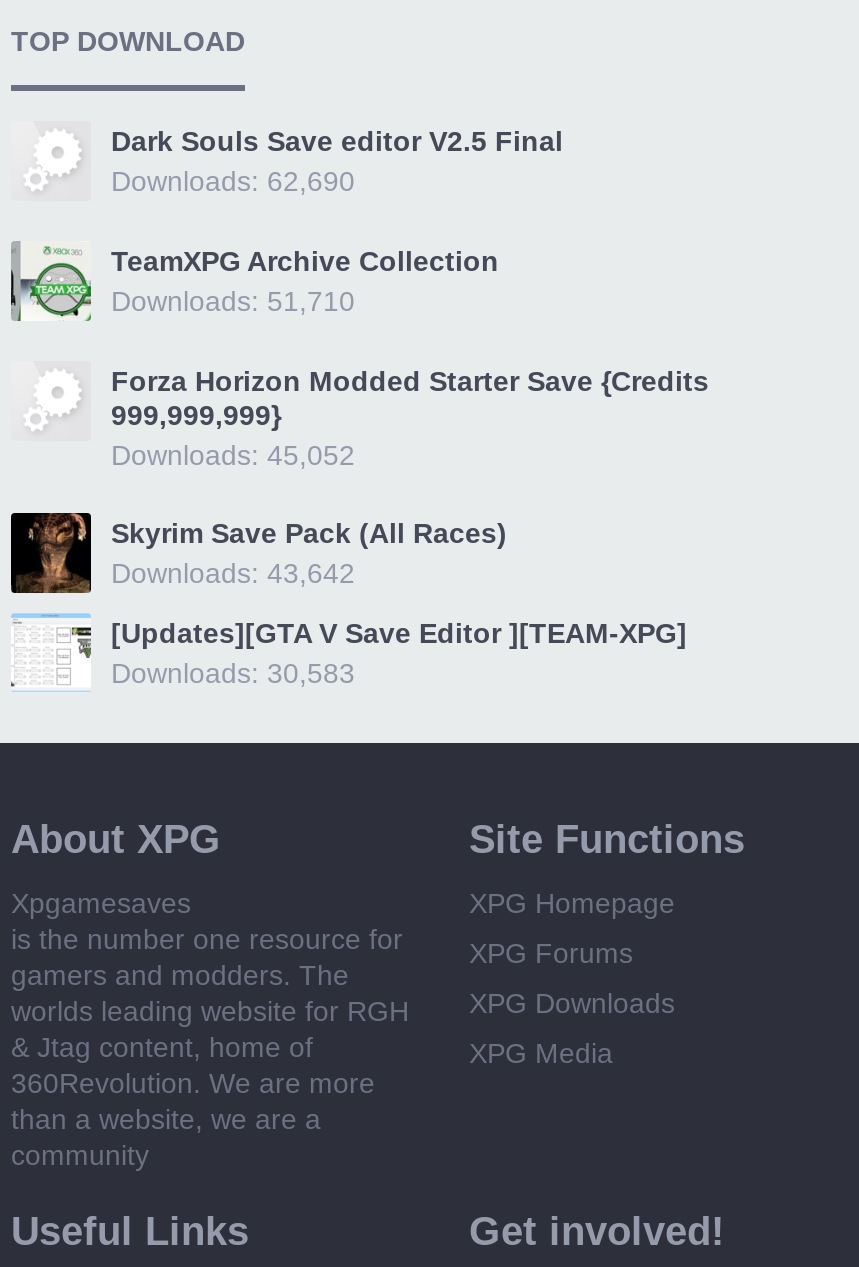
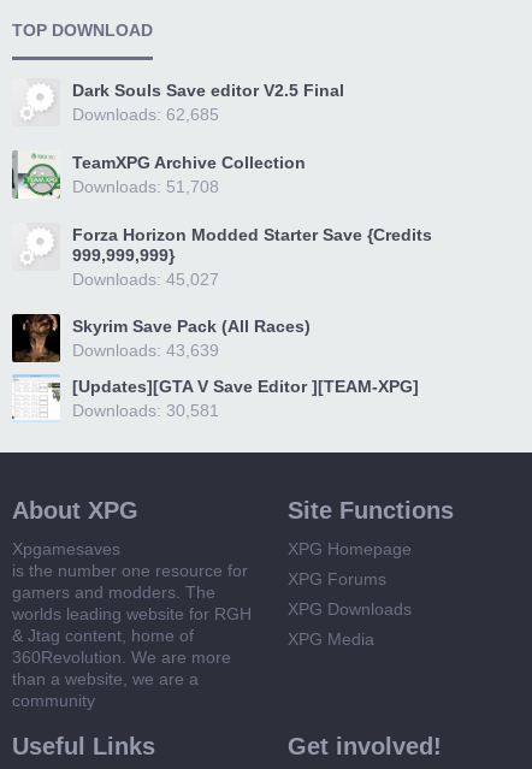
[111,165,355,197] Downloads: 62,690 -> [72,105,219,124] Downloads: 62,685
[111,285,355,317] Downloads: 51,710 -> [72,177,219,196] Downloads: 51,708
[111,439,355,471] Downloads: 45,052 -> [72,270,219,289] Downloads: 45,027
[111,557,355,589] Downloads: 43,642 -> [72,341,219,360] Downloads: 43,639
[111,657,355,689] Downloads: 30,583 -> [72,401,219,420] Downloads: 30,581

